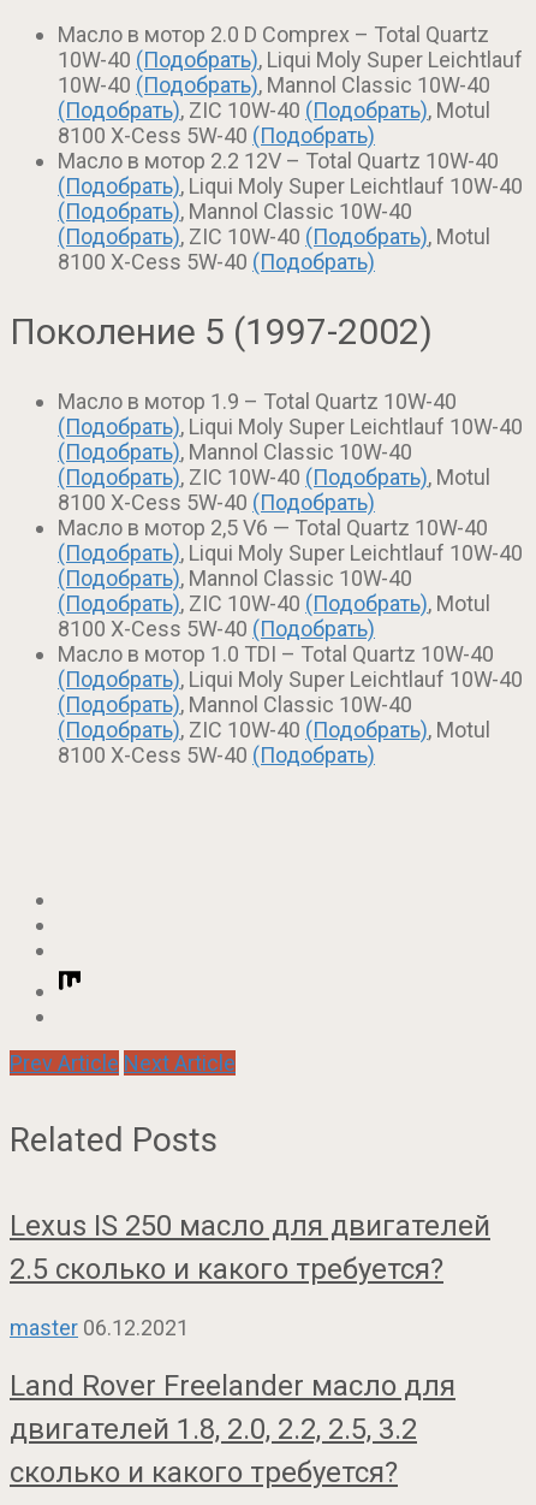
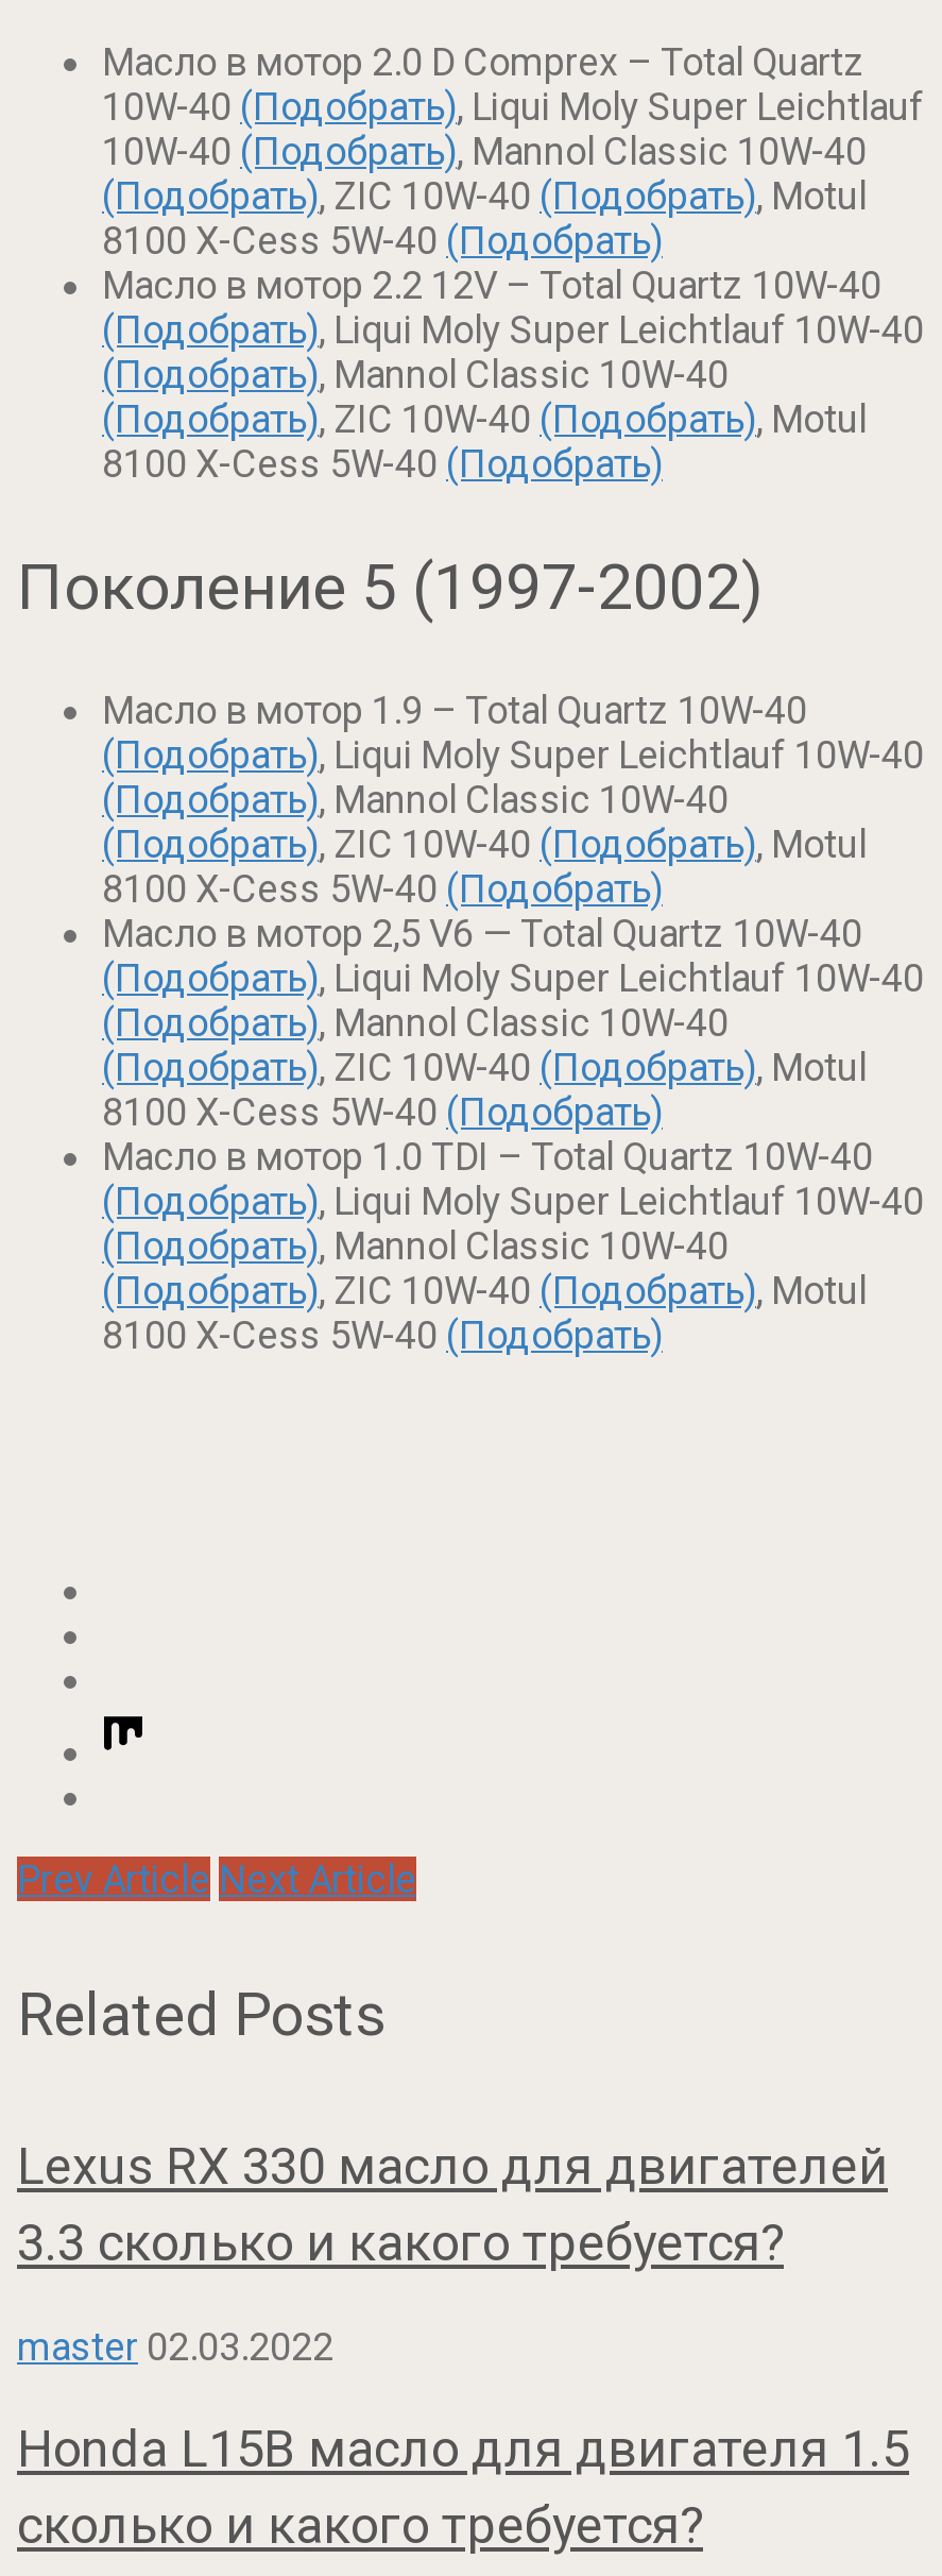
[10,1210,490,1287] Lexus IS 250 масло для двигателей | 2.5 сколько и какого требуется? -> [17,2138,888,2274] Lexus RX 330 масло для двигателей | 3.3 сколько и какого требуется?
[10,1315,189,1341] master 06.12.2021 -> [17,2325,333,2369] master 02.03.2022
[10,1369,455,1446] Land Rover Freelander масло для | двигателей 1.8, 2.0, 2.2, 2.5, 3.2 -> [17,2420,909,2480] Honda L15B масло для двигателя 1.5

